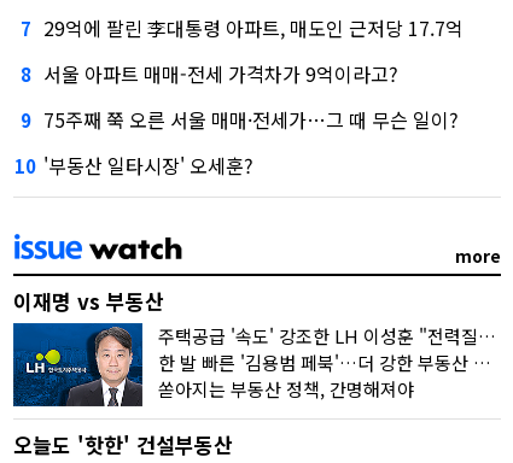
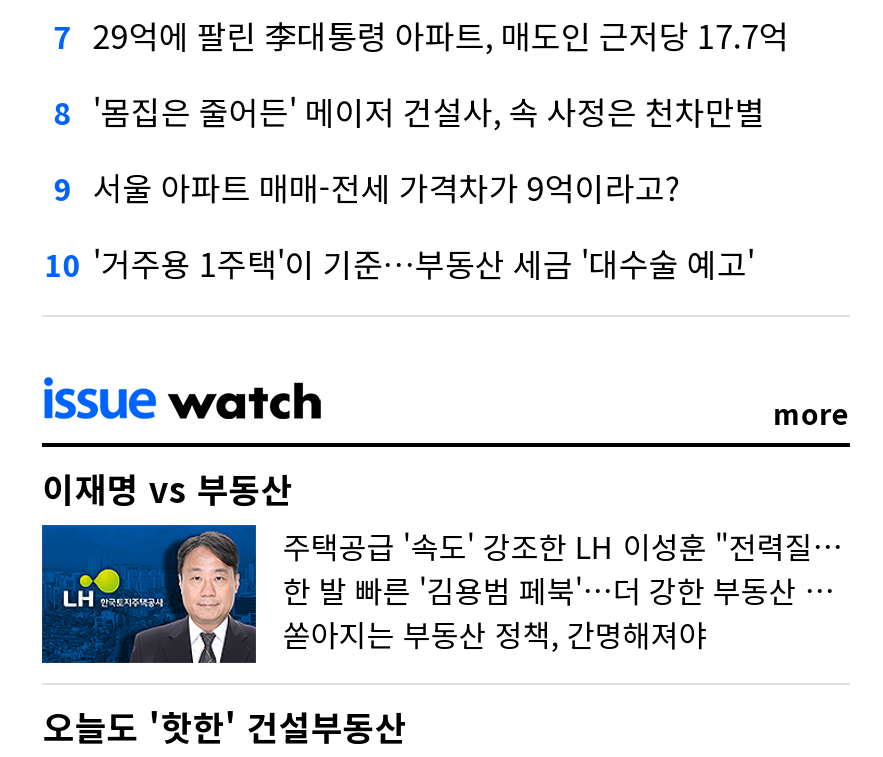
[20,59,399,88] 8 서울 아파트 매매-전세 가격차가 9억이라고? -> [54,87,765,135] 8 '몸집은 줄어든' 메이저 건설사, 속 사정은 천차만별
[20,105,459,134] 9 75주째 쭉 오른 서울 매매·전세가…그 때 무슨 일이? -> [54,163,681,211] 9 서울 아파트 매매-전세 가격차가 9억이라고?
[15,151,254,180] 10 '부동산 일타시장' 오세훈? -> [45,239,755,287] 10 '거주용 1주택'이 기준…부동산 세금 '대수술 예고'

